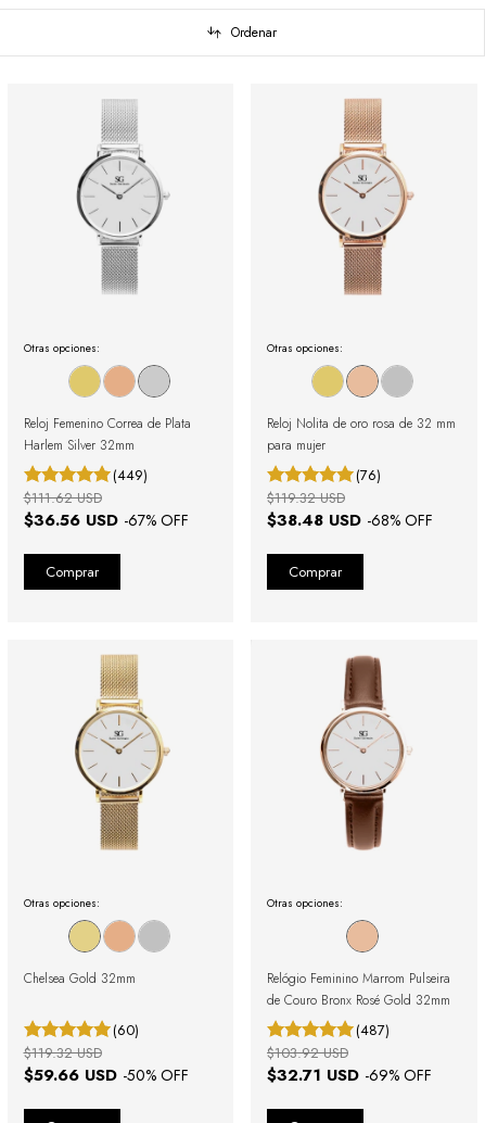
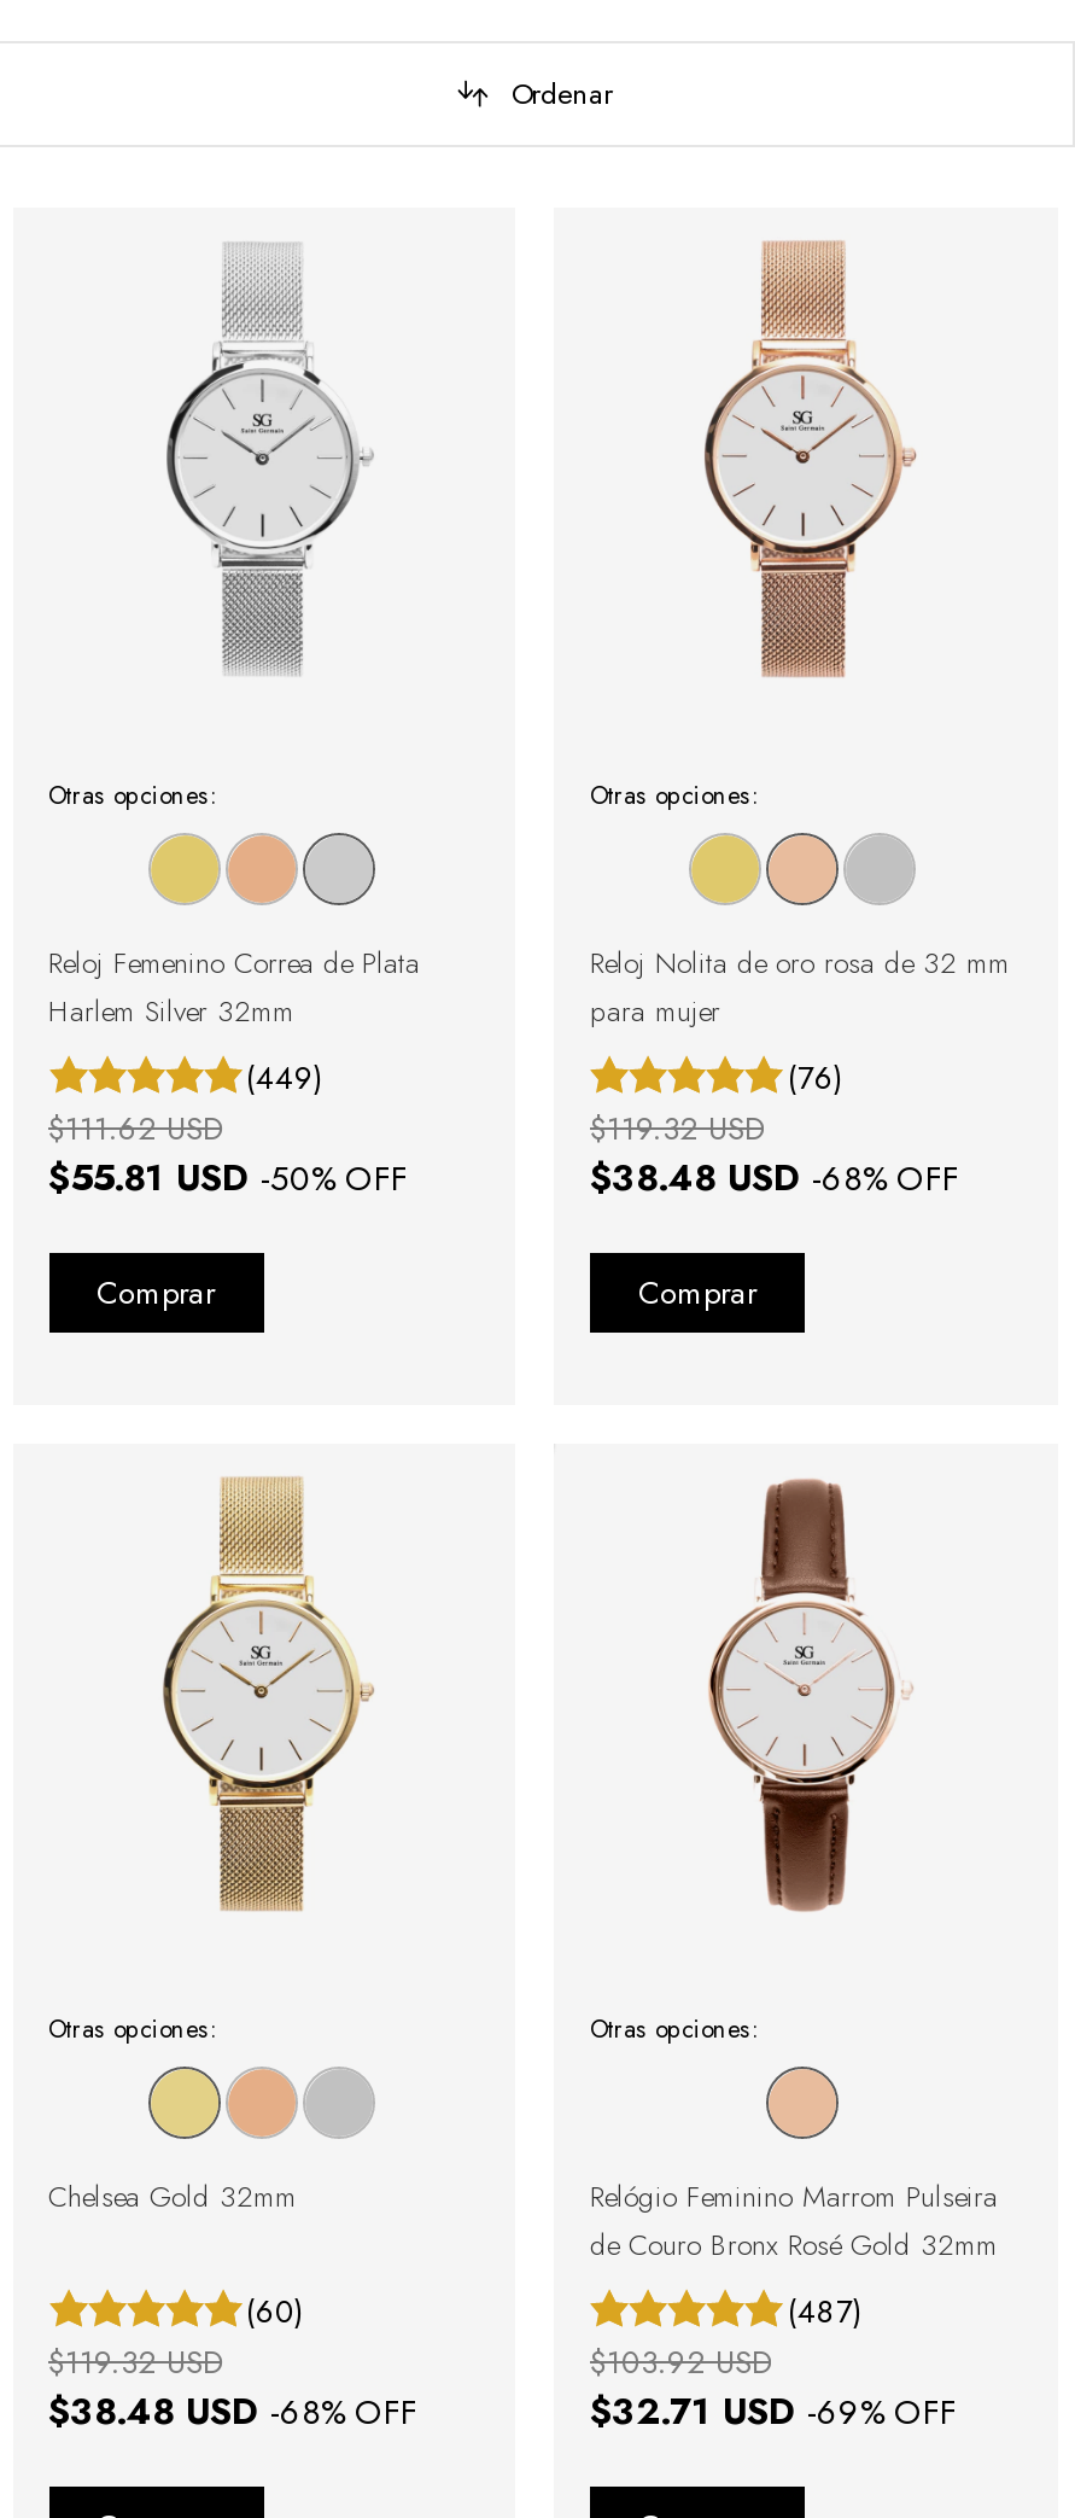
[23,508,188,532] $36.56 USD - 67% OFF -> [48,1151,408,1204] $55.81 USD - 50% OFF
[23,1064,188,1088] $59.66 USD - 50% OFF -> [48,2386,417,2439] $38.48 USD - 68% OFF

